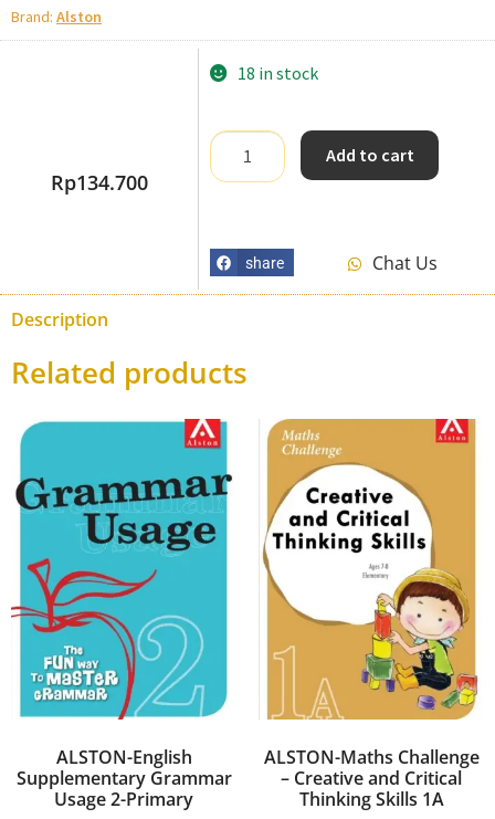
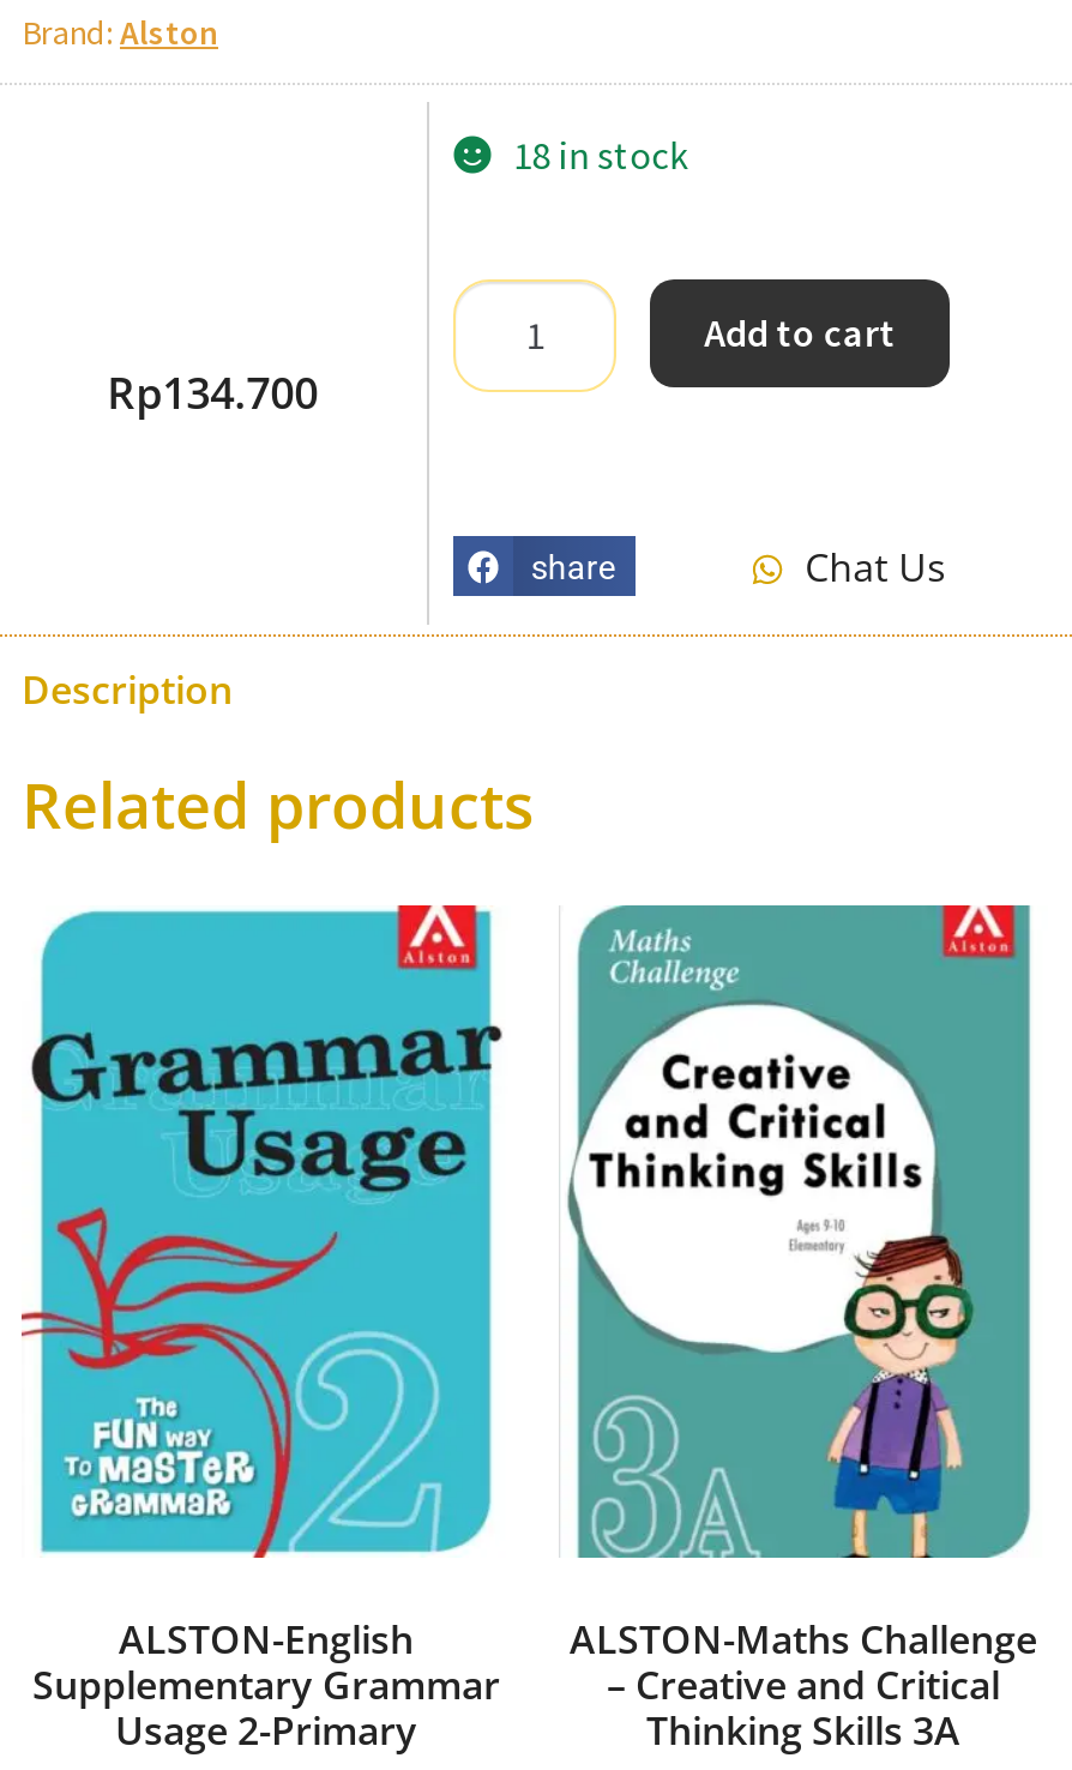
[262,418,478,721] [image] -> [566,903,1034,1560] [image]
[299,788,444,812] Thinking Skills 1A -> [646,1705,960,1758] Thinking Skills 3A

